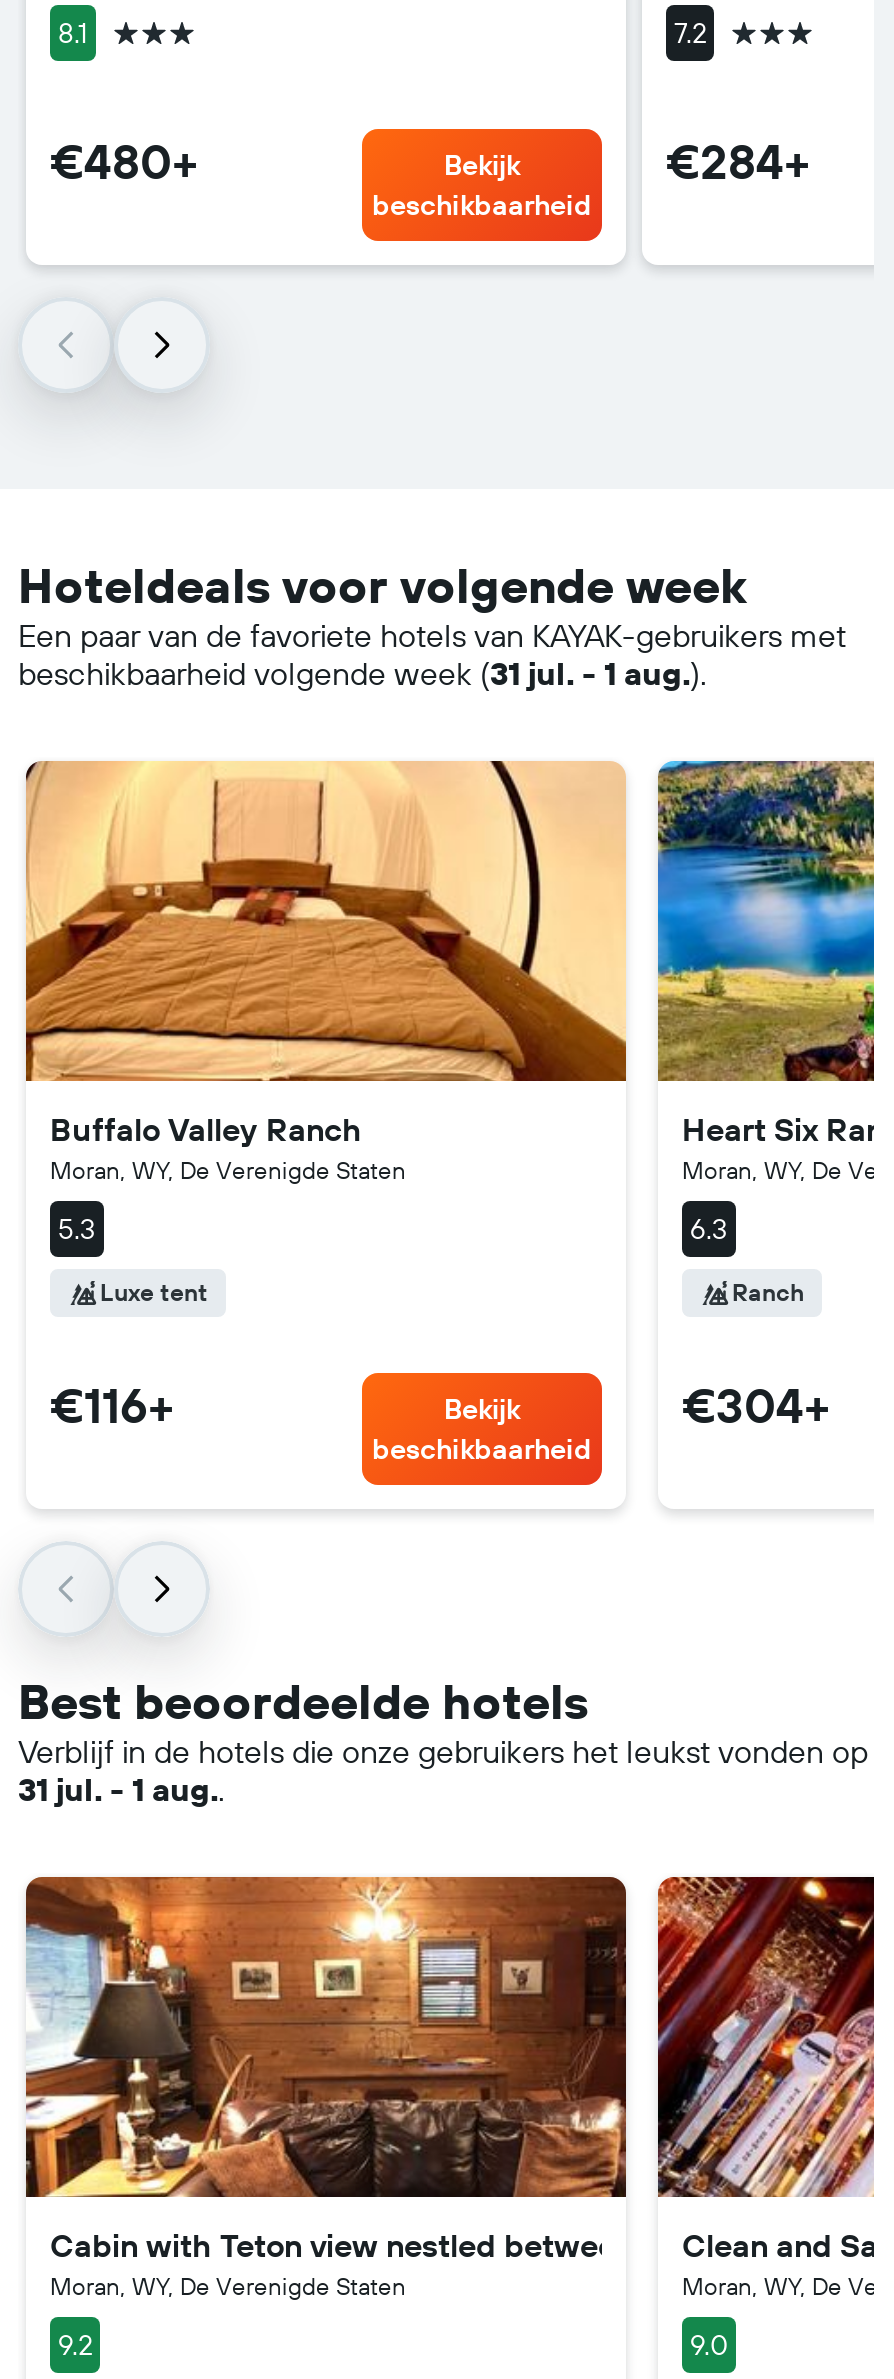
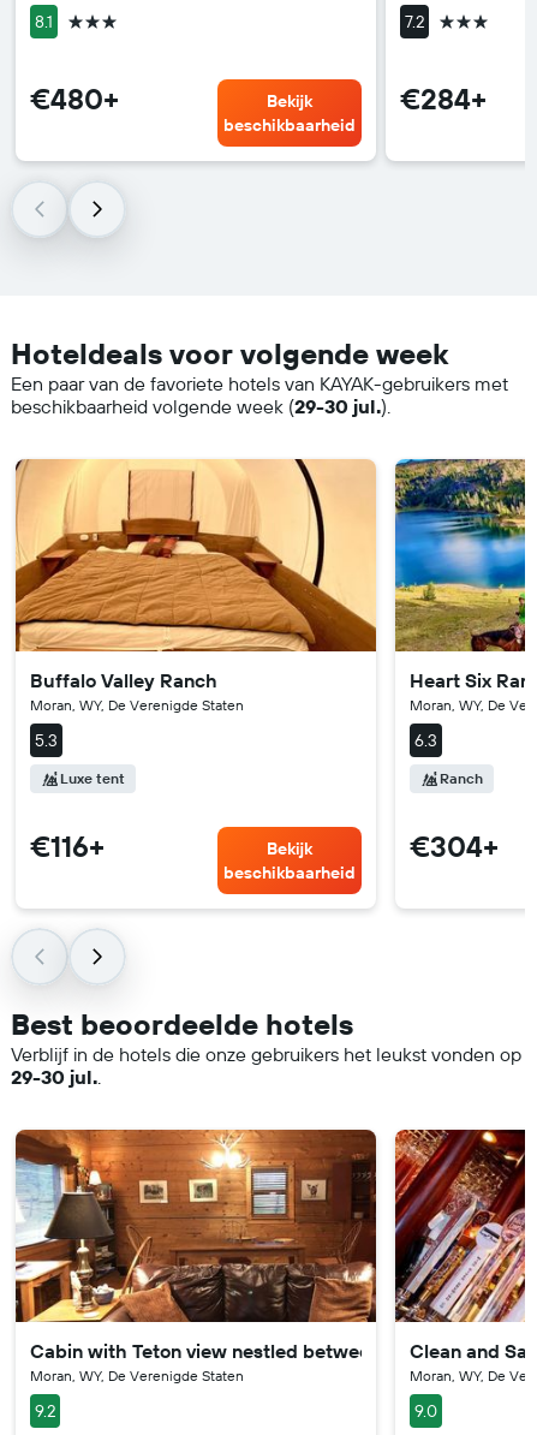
[18,653,706,693] beschikbaarheid volgende week (31 jul. - 1 aug.). -> [11,394,390,418] beschikbaarheid volgende week (29-30 jul.).
[18,1769,224,1809] 31 jul. - 1 aug.. -> [11,1065,101,1089] 29-30 jul..

